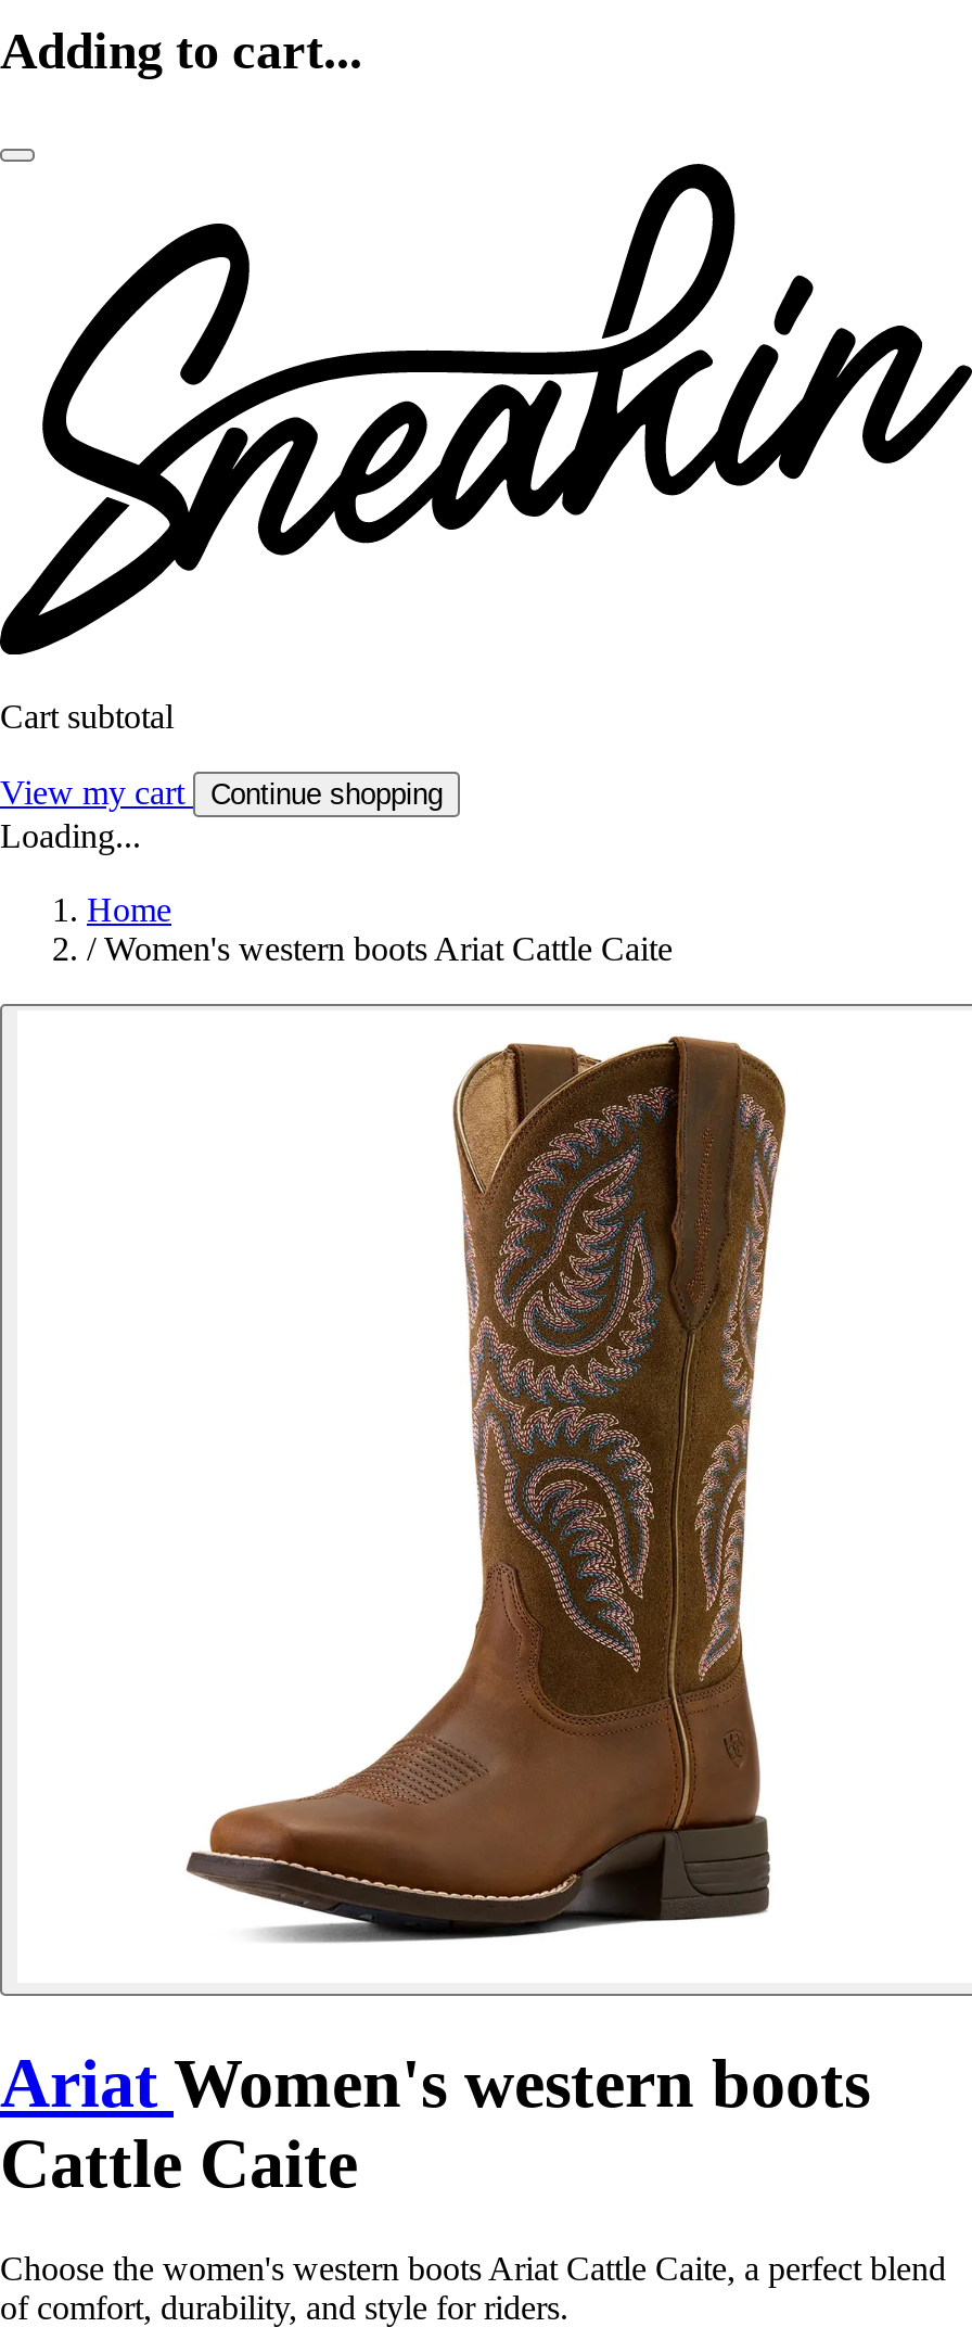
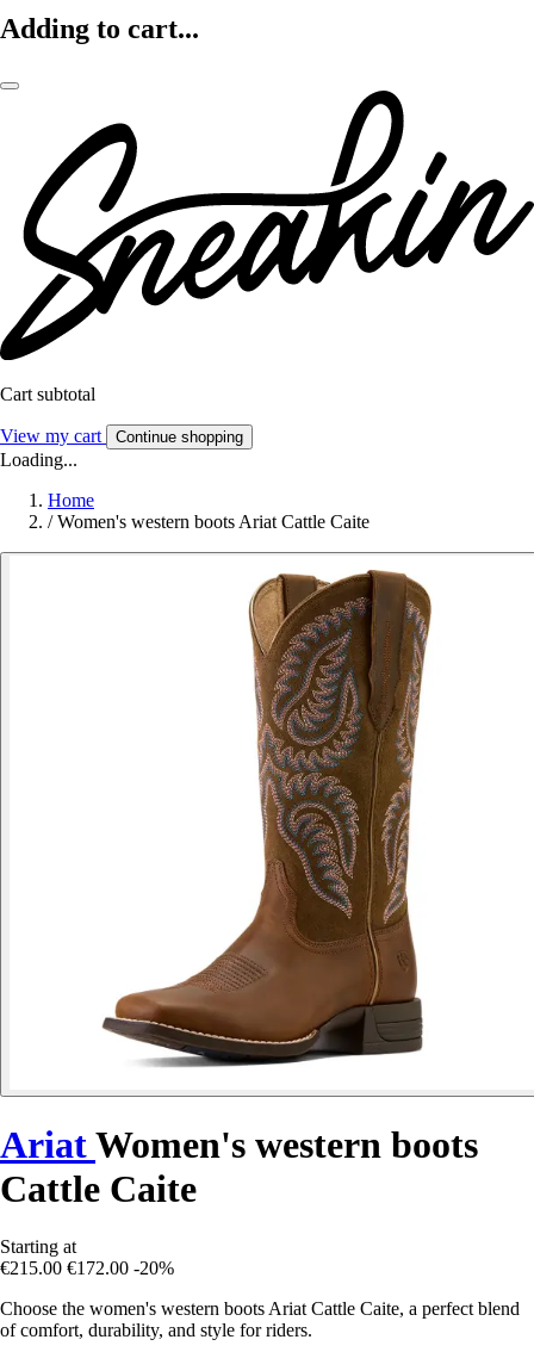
none -> [0,1237,174,1278] Starting at | €215.00 €172.00 -20%

